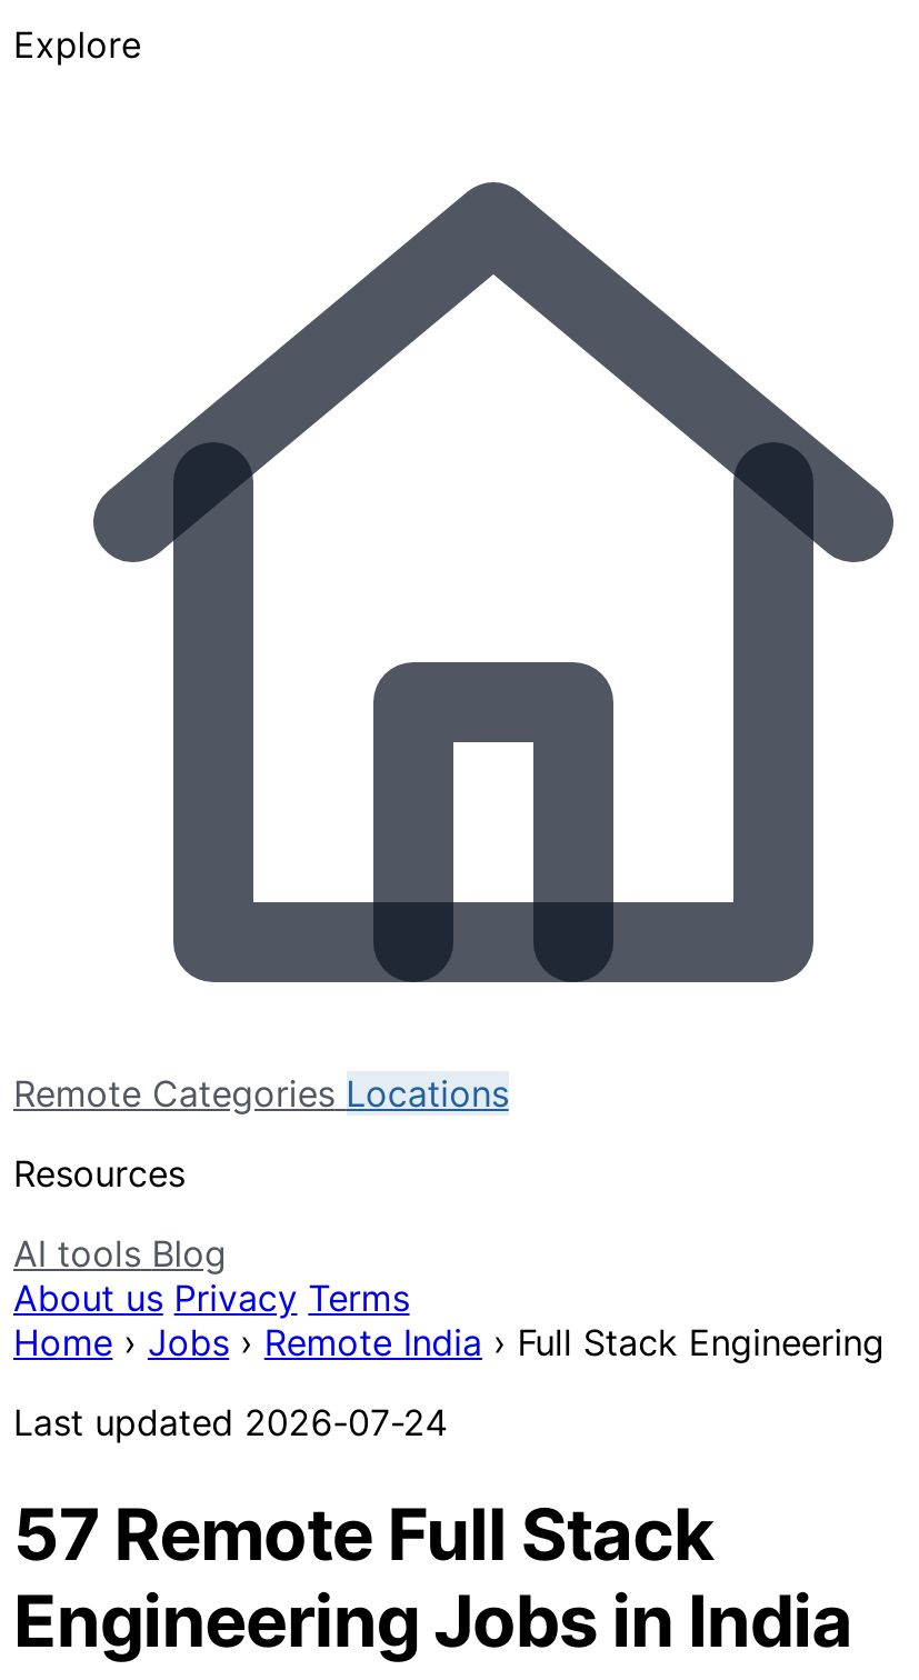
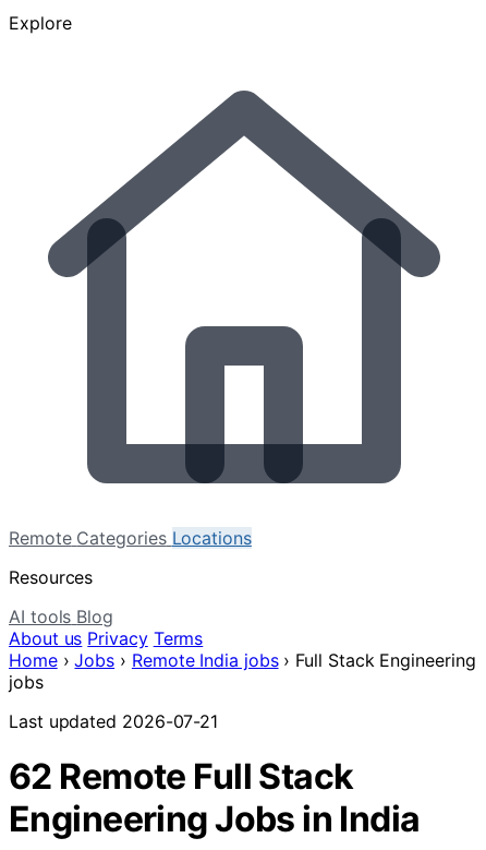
[13,1320,885,1364] Home › Jobs › Remote India › Full Stack Engineering -> [9,649,476,693] Home › Jobs › Remote India jobs › Full Stack Engineering | jobs
[13,1400,447,1444] Last updated 2026-07-24 -> [9,710,218,732] Last updated 2026-07-21
[13,1492,715,1579] 57 Remote Full Stack -> [9,756,354,798] 62 Remote Full Stack

